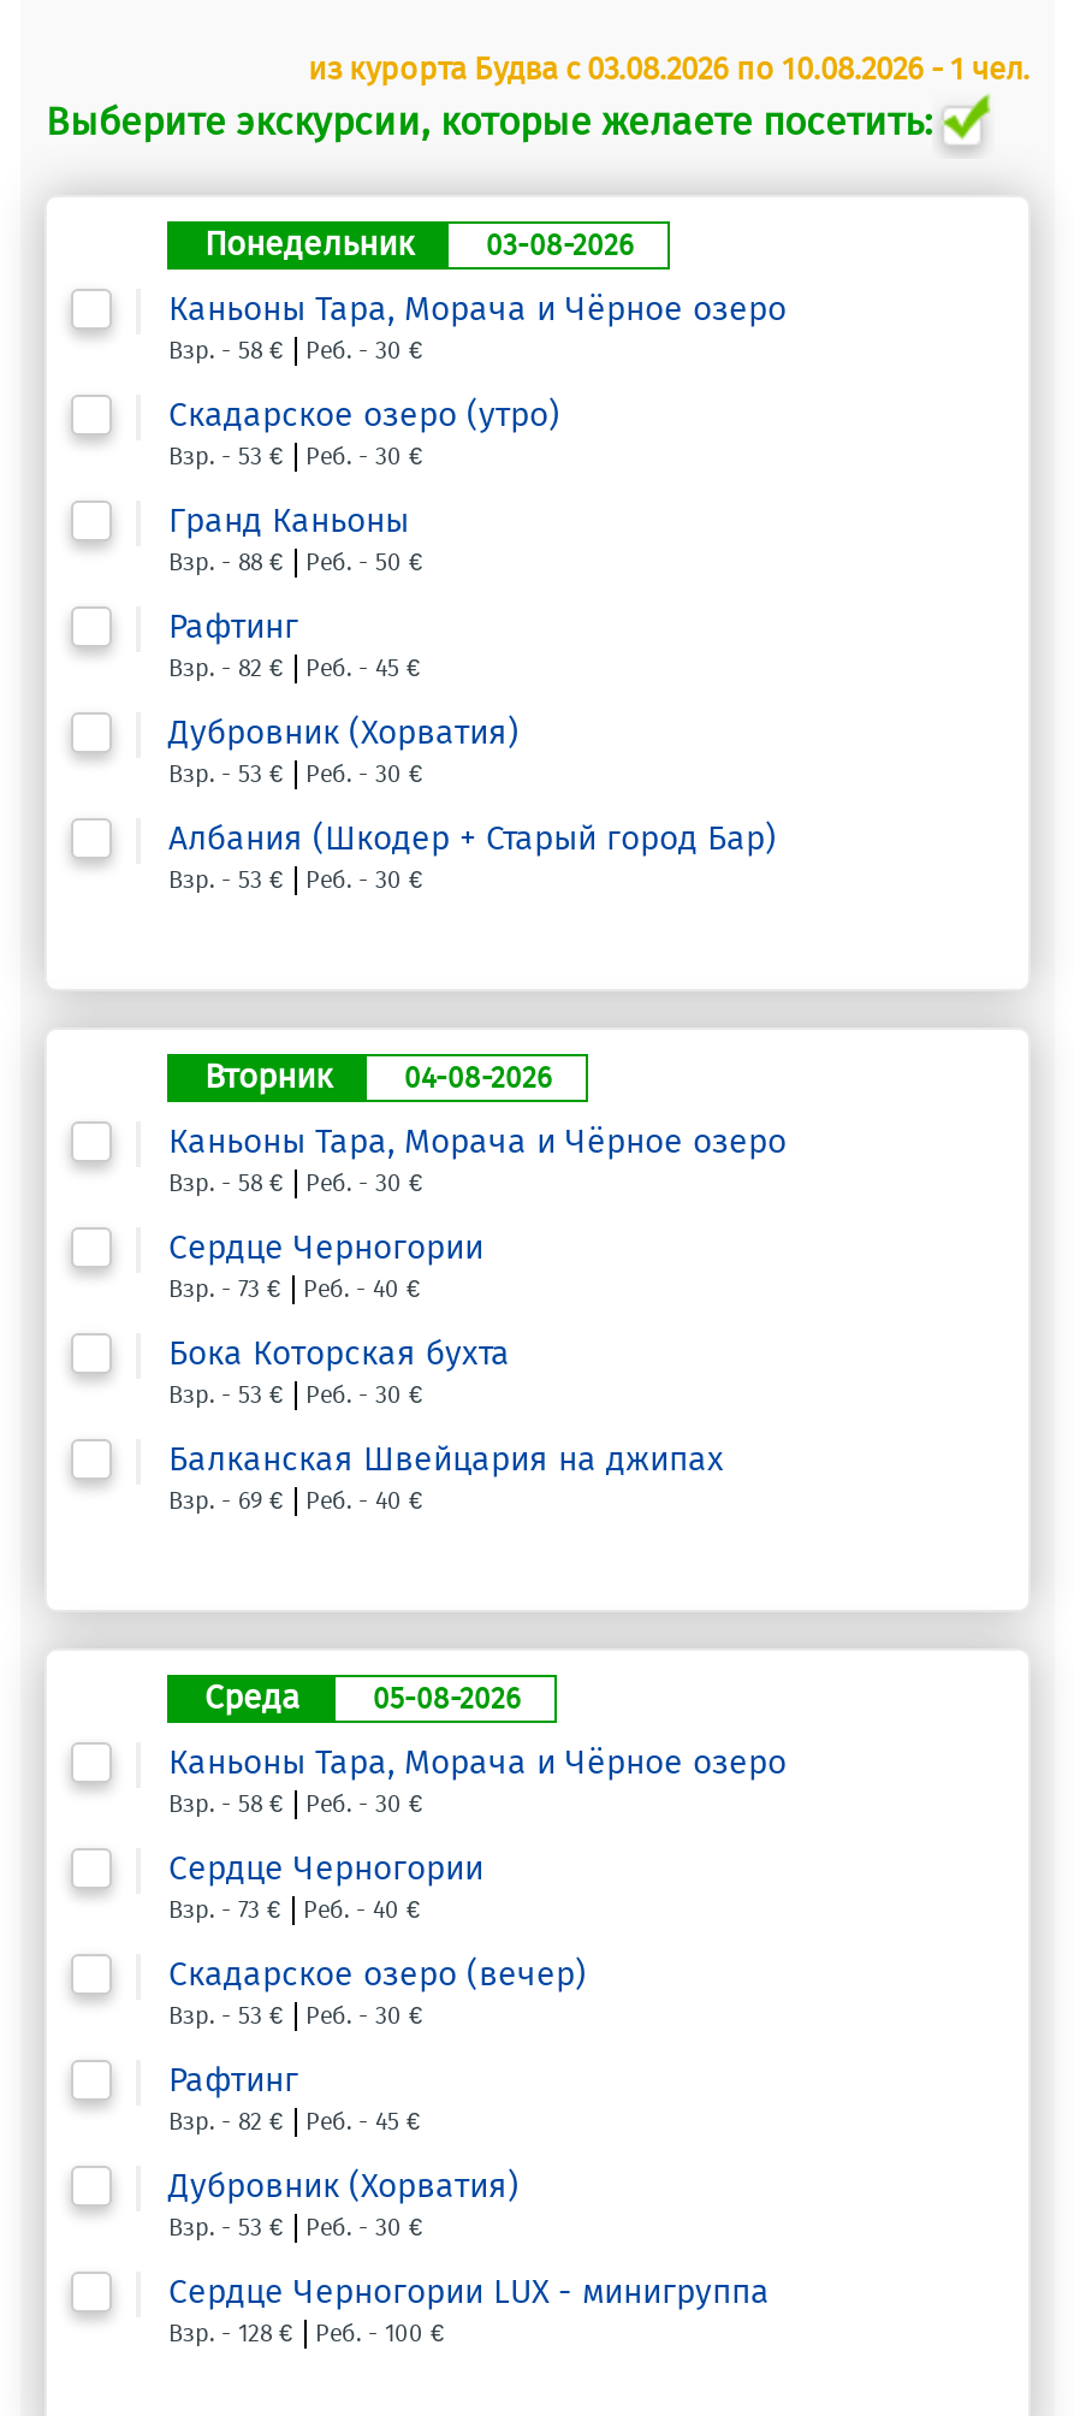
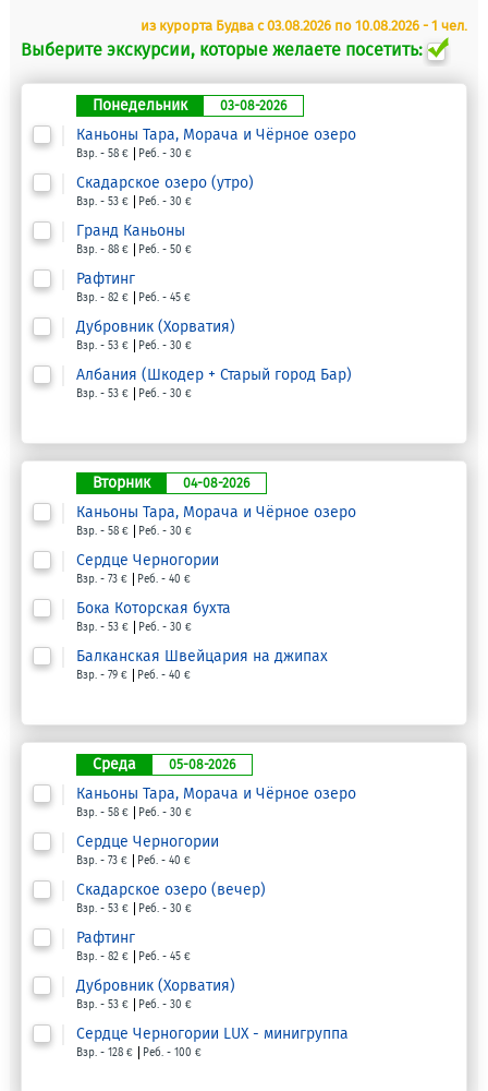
[168,1487,423,1516] Взр. - 69 € Реб. - 40 € -> [77,669,191,682] Взр. - 79 € Реб. - 40 €

